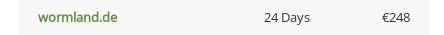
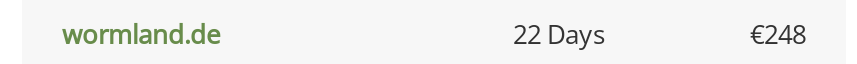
[263,8,309,26] 24 Days -> [513,16,605,52] 22 Days

